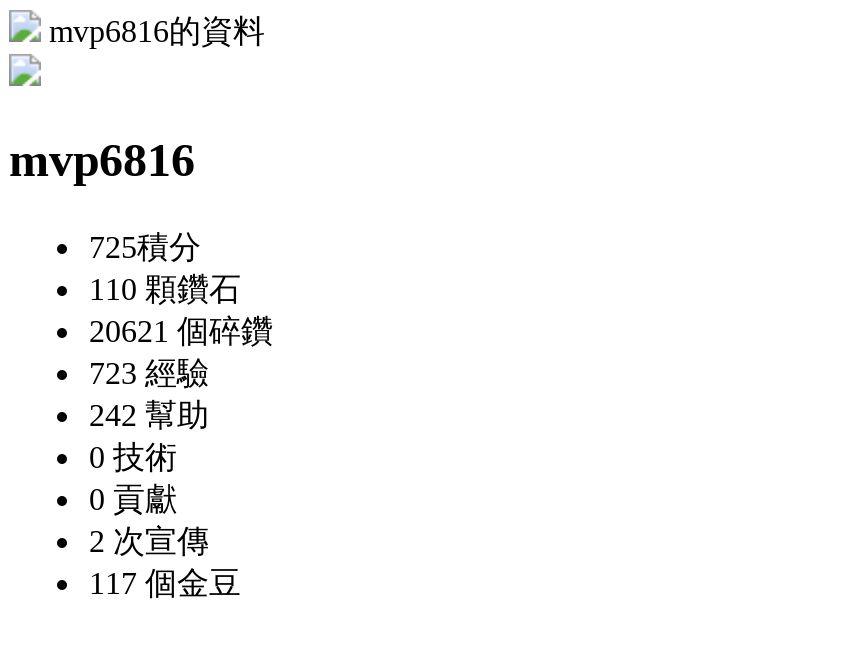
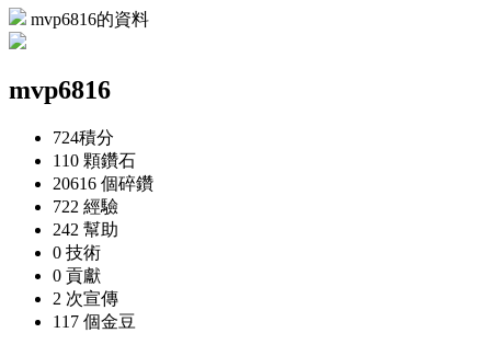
[89,230,201,264] 725積分 -> [53,128,114,147] 724積分
[89,314,273,348] 20621 個碎鑽 -> [53,174,153,193] 20616 個碎鑽
[89,356,209,390] 723經驗 -> [53,197,118,216] 722經驗

